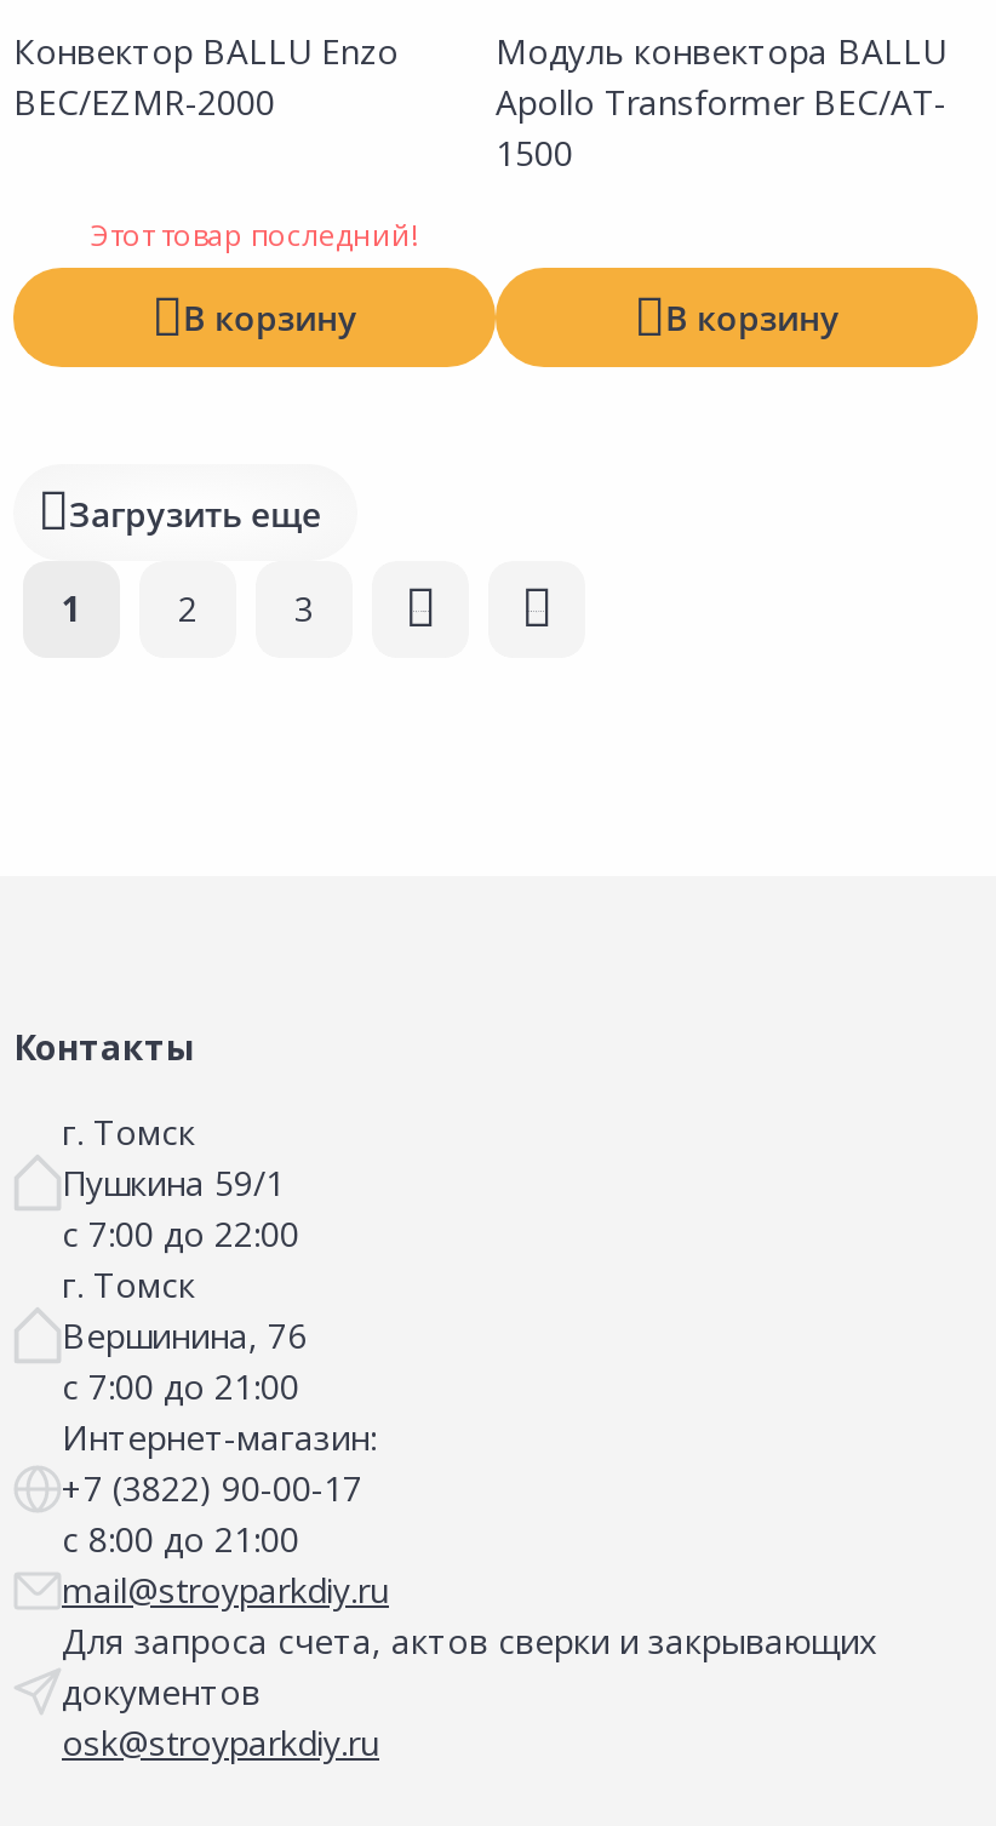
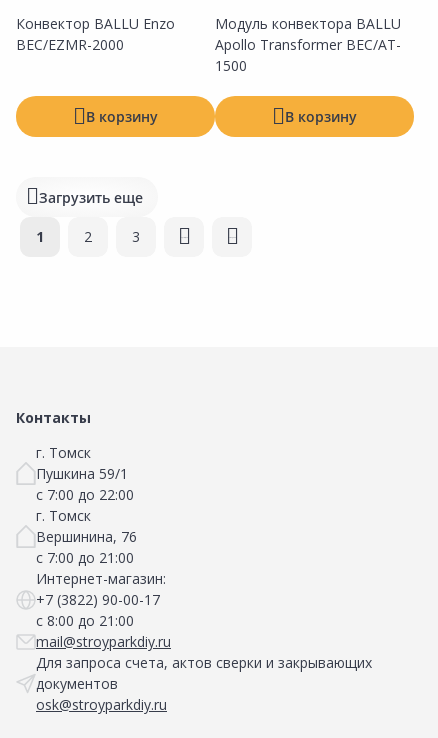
[91,214,418,256] Этот товар последний! -> none

